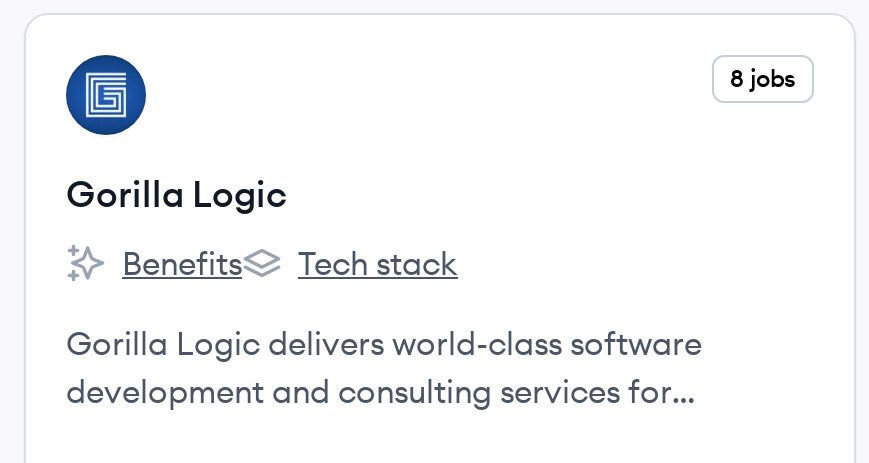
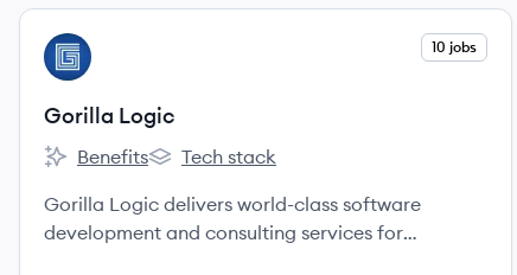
[730,63,796,93] 8 jobs -> [432,38,477,56] 10 jobs

